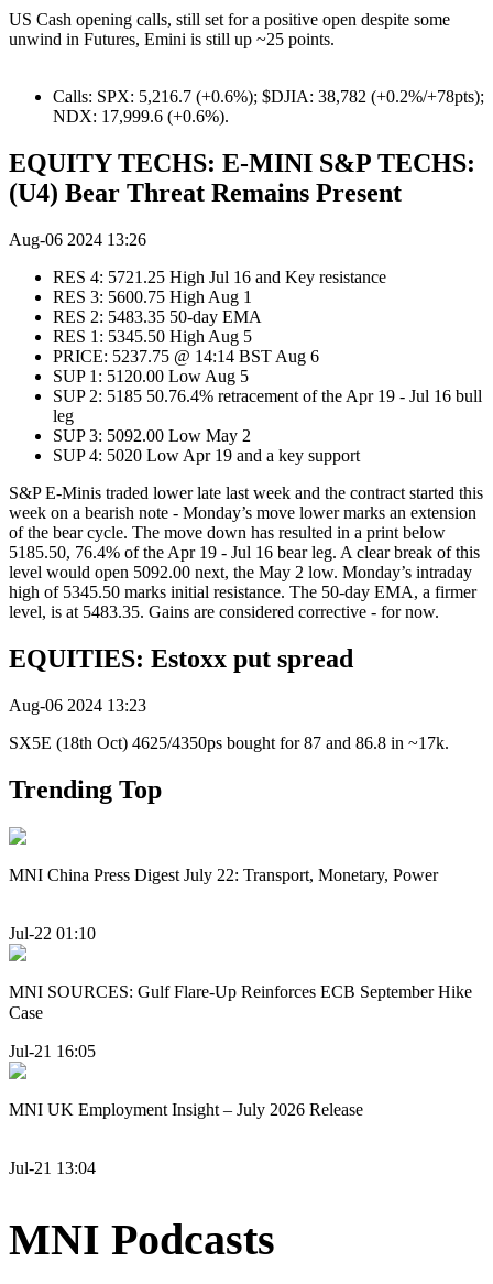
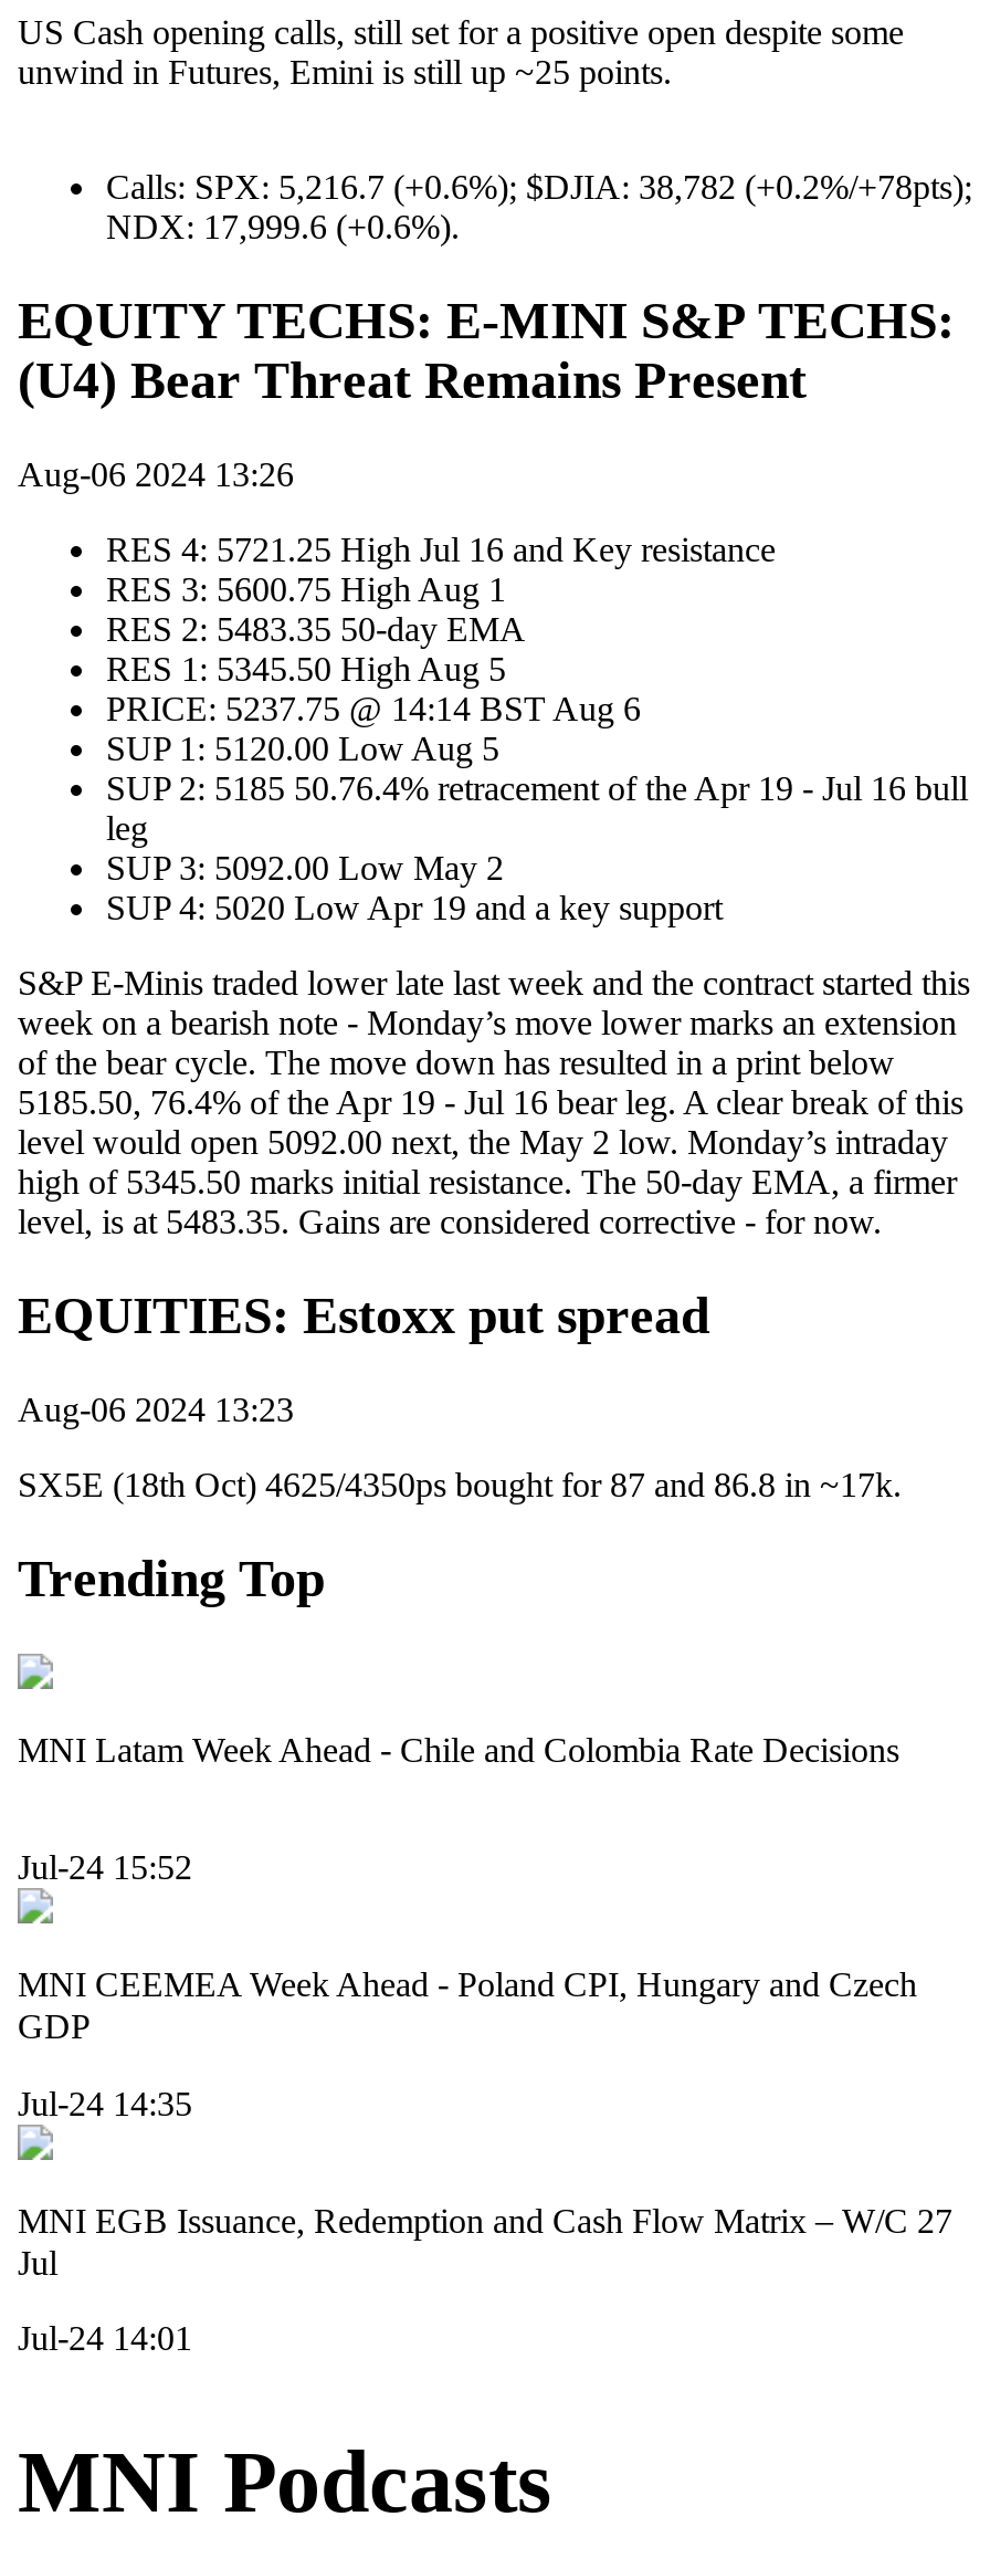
[9,865,438,884] MNI China Press Digest July 22: Transport, Monetary, Power -> [18,1731,899,1768] MNI Latam Week Ahead - Chile and Colombia Rate Decisions
[9,924,96,943] Jul-22 01:10 -> [18,1849,192,1886] Jul-24 15:52
[9,982,472,1022] MNI SOURCES: Gulf Flare-Up Reinforces ECB September Hike | Case -> [18,1966,917,2045] MNI CEEMEA Week Ahead - Poland CPI, Hungary and Czech | GDP
[9,1041,96,1060] Jul-21 16:05 -> [18,2084,192,2122] Jul-24 14:35
[9,1100,363,1118] MNI UK Employment Insight – July 2026 Release -> [18,2201,952,2281] MNI EGB Issuance, Redemption and Cash Flow Matrix – W/C 27 | Jul
[9,1158,96,1177] Jul-21 13:04 -> [18,2319,192,2357] Jul-24 14:01

